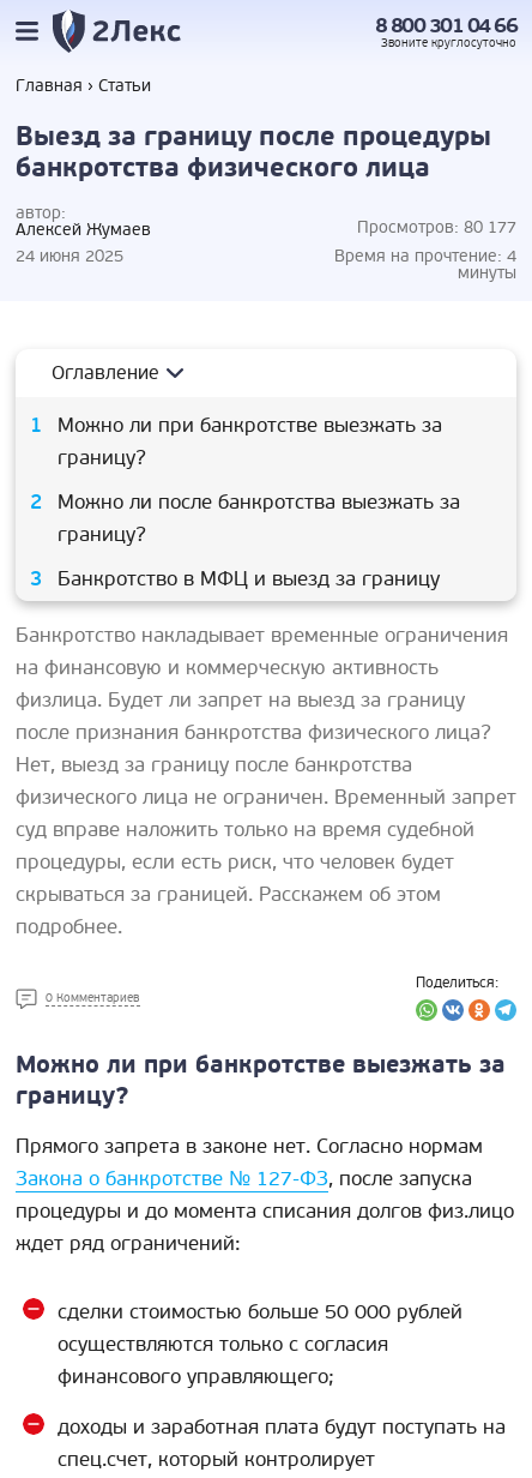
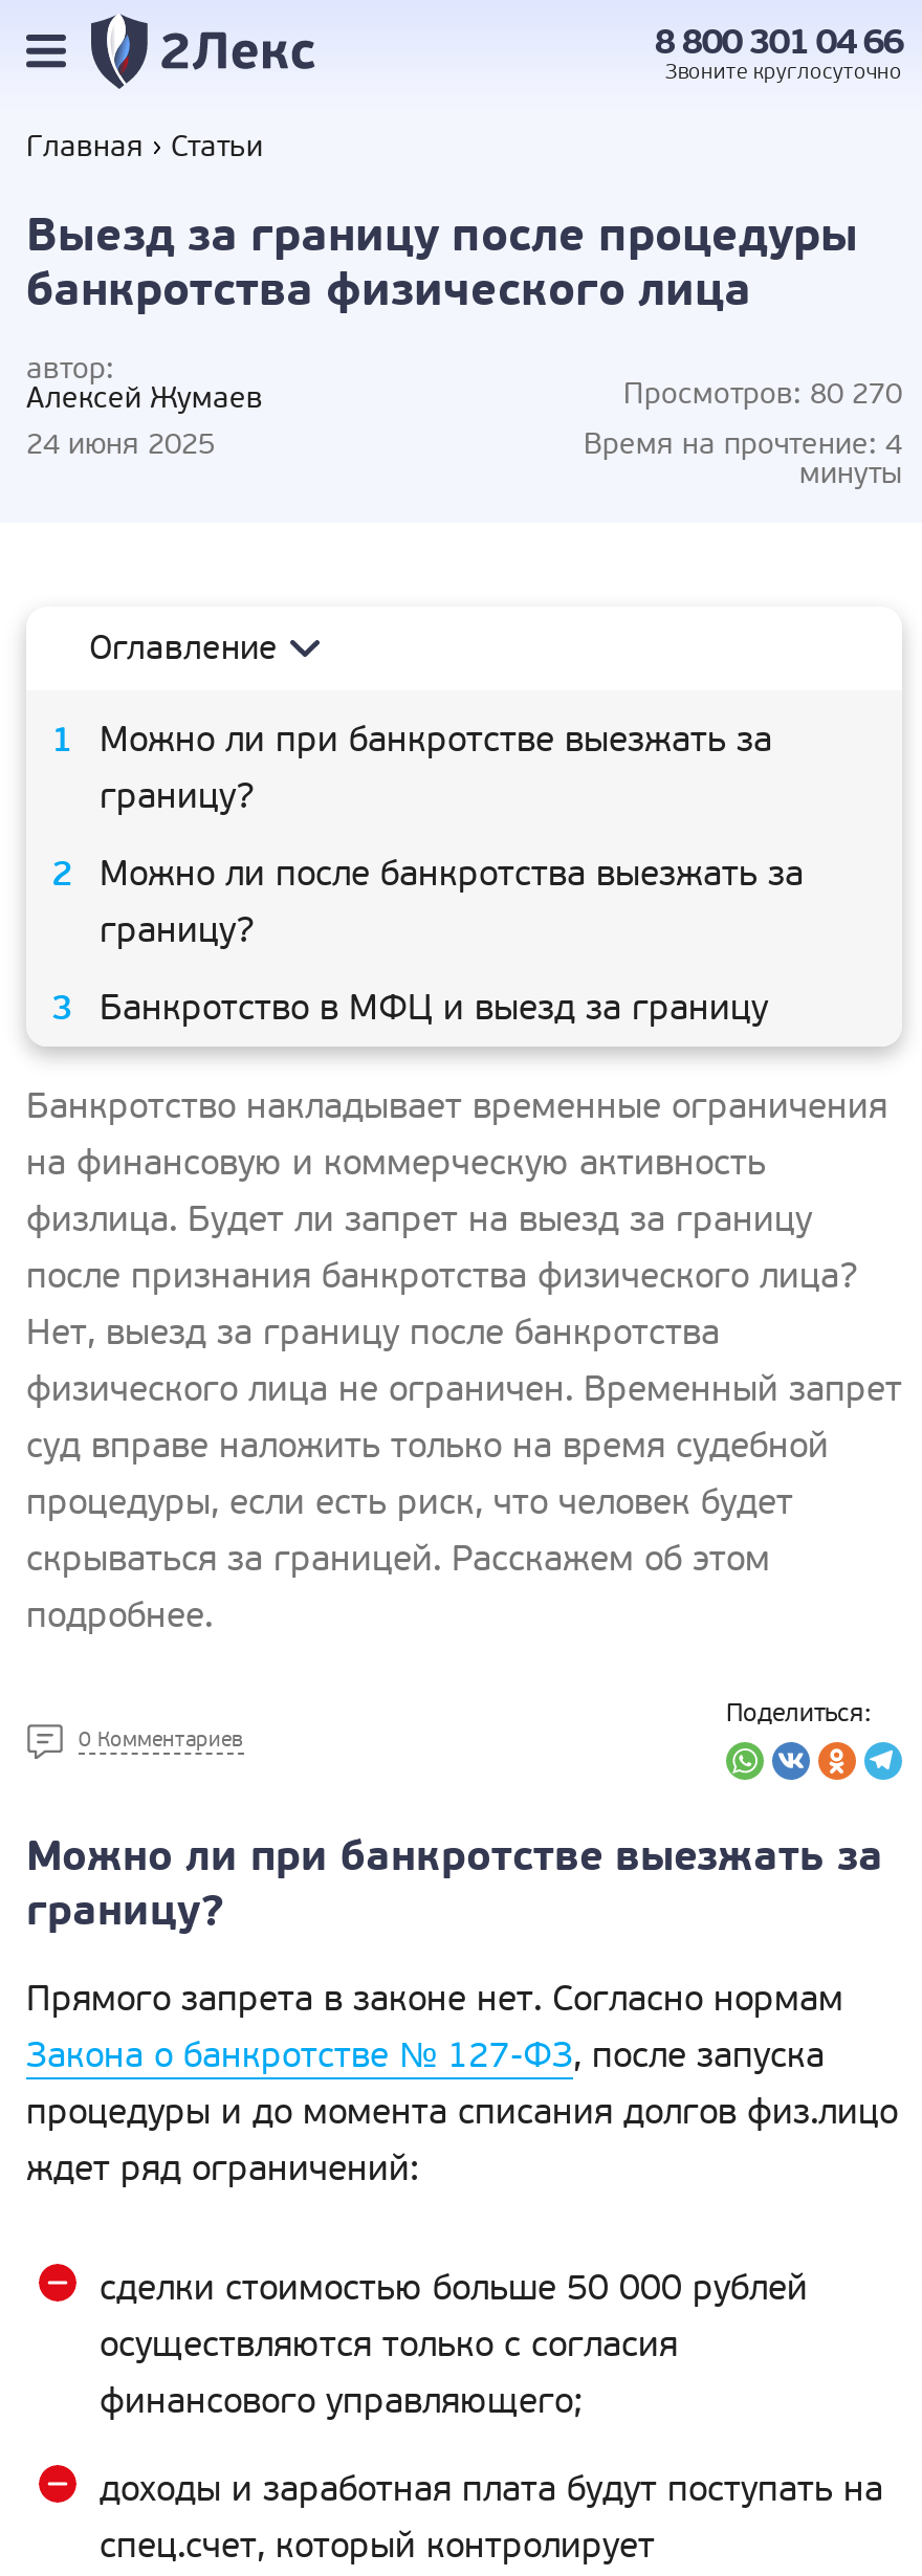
[357,217,516,238] Просмотров: 80 177 -> [623,376,902,412] Просмотров: 80 270

